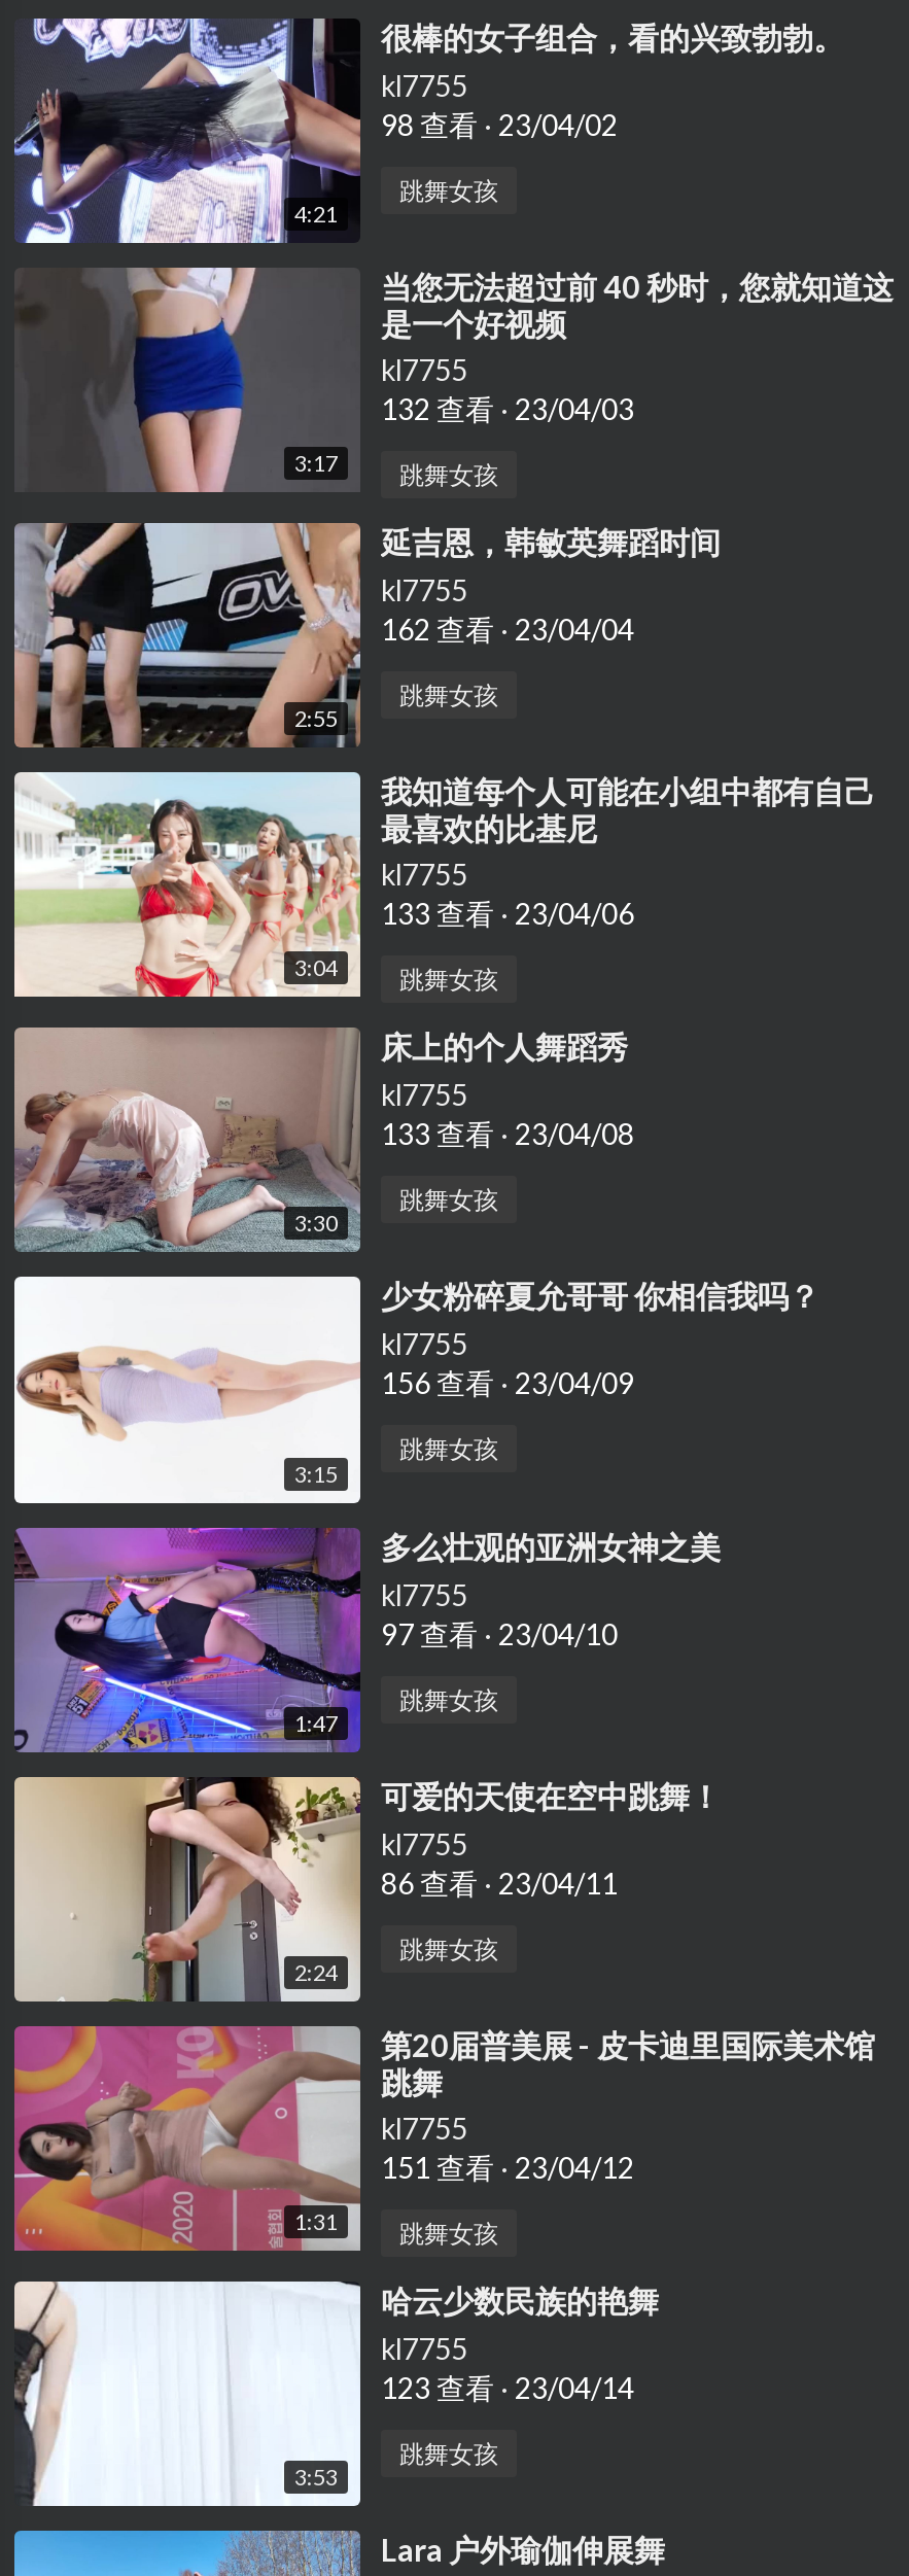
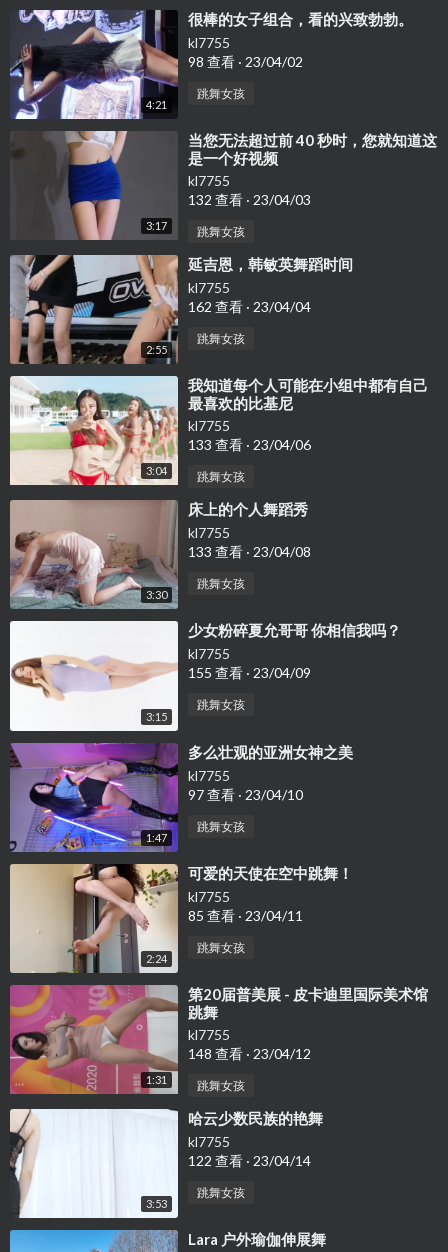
[381,1366,634,1401] 156 查看· 23/04/09 -> [188,664,311,681] 155 查看· 23/04/09
[381,1865,618,1900] 86 查看· 23/04/11 -> [188,907,303,924] 85 查看· 23/04/11
[381,2150,634,2185] 151 查看· 23/04/12 -> [188,1045,311,1062] 148 查看· 23/04/12
[381,2370,634,2405] 123 查看· 23/04/14 -> [188,1152,311,1169] 122 查看· 23/04/14

